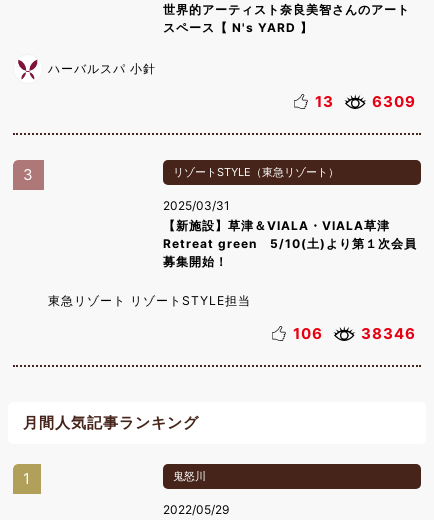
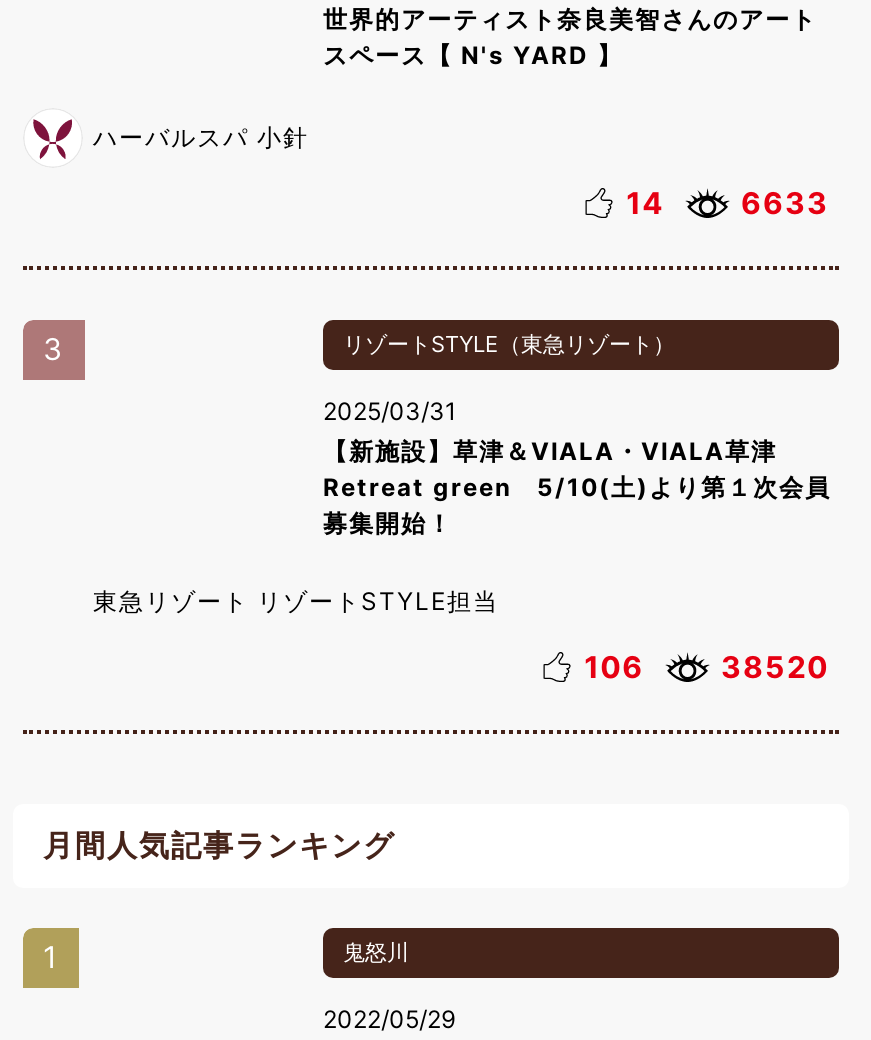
[315,92,334,111] 13 -> [626,184,664,222] 14
[372,92,416,111] 6309 -> [741,184,829,222] 6633
[361,324,416,343] 38346 -> [721,648,829,686] 38520

